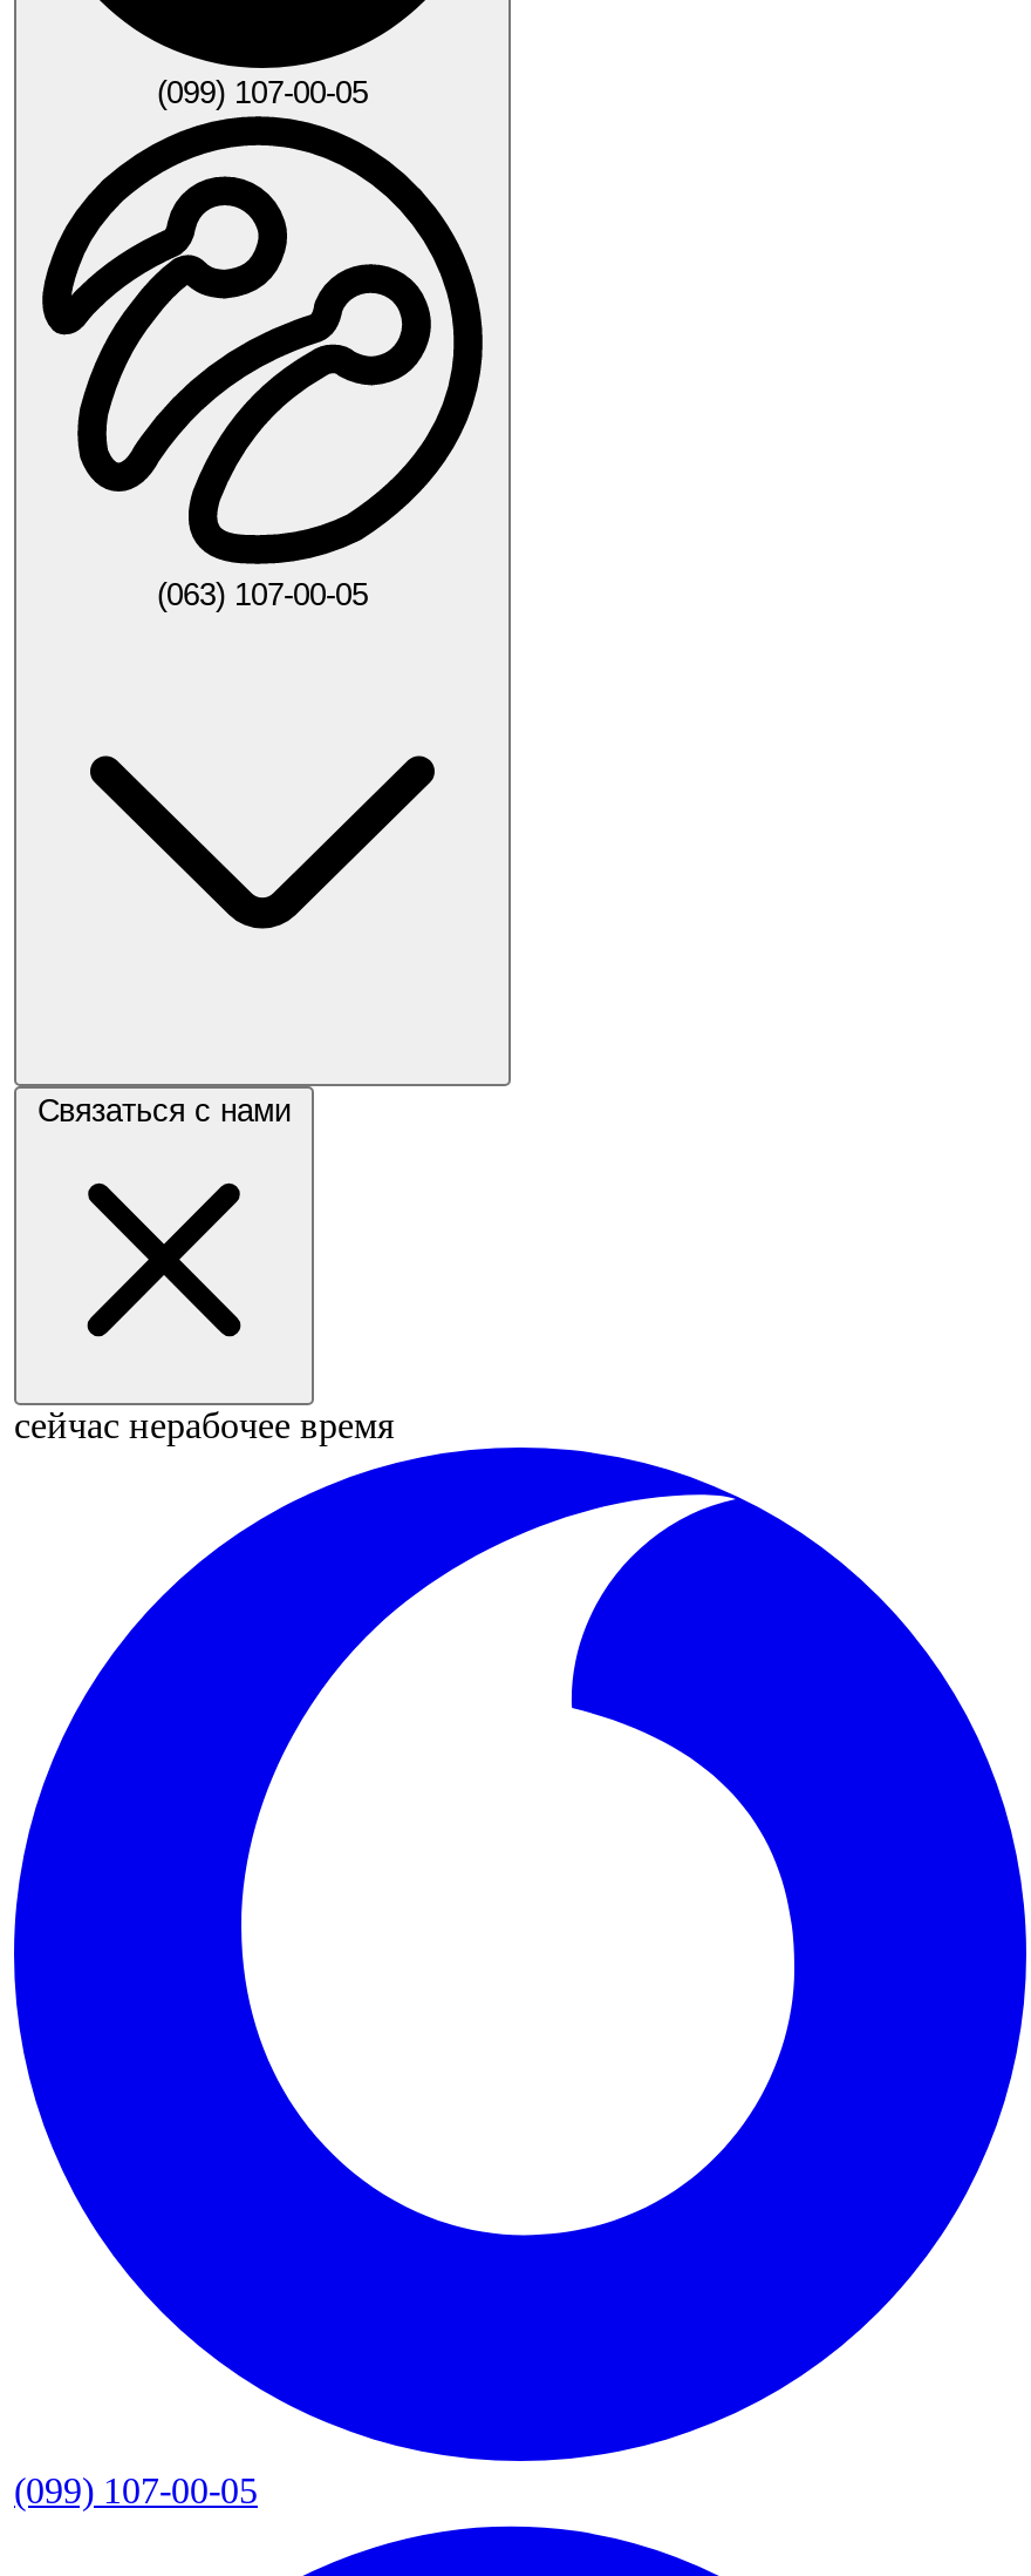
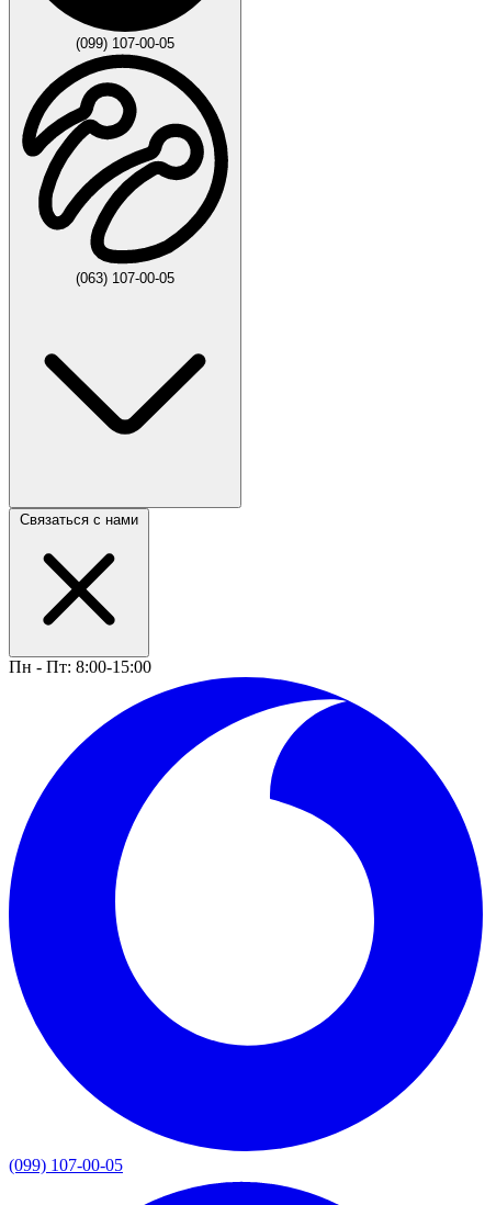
[14,1405,394,1445] сейчас нерабочее время -> [9,657,151,676] Пн - Пт: 8:00-15:00

